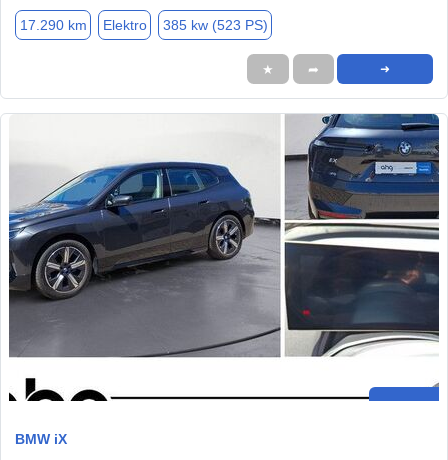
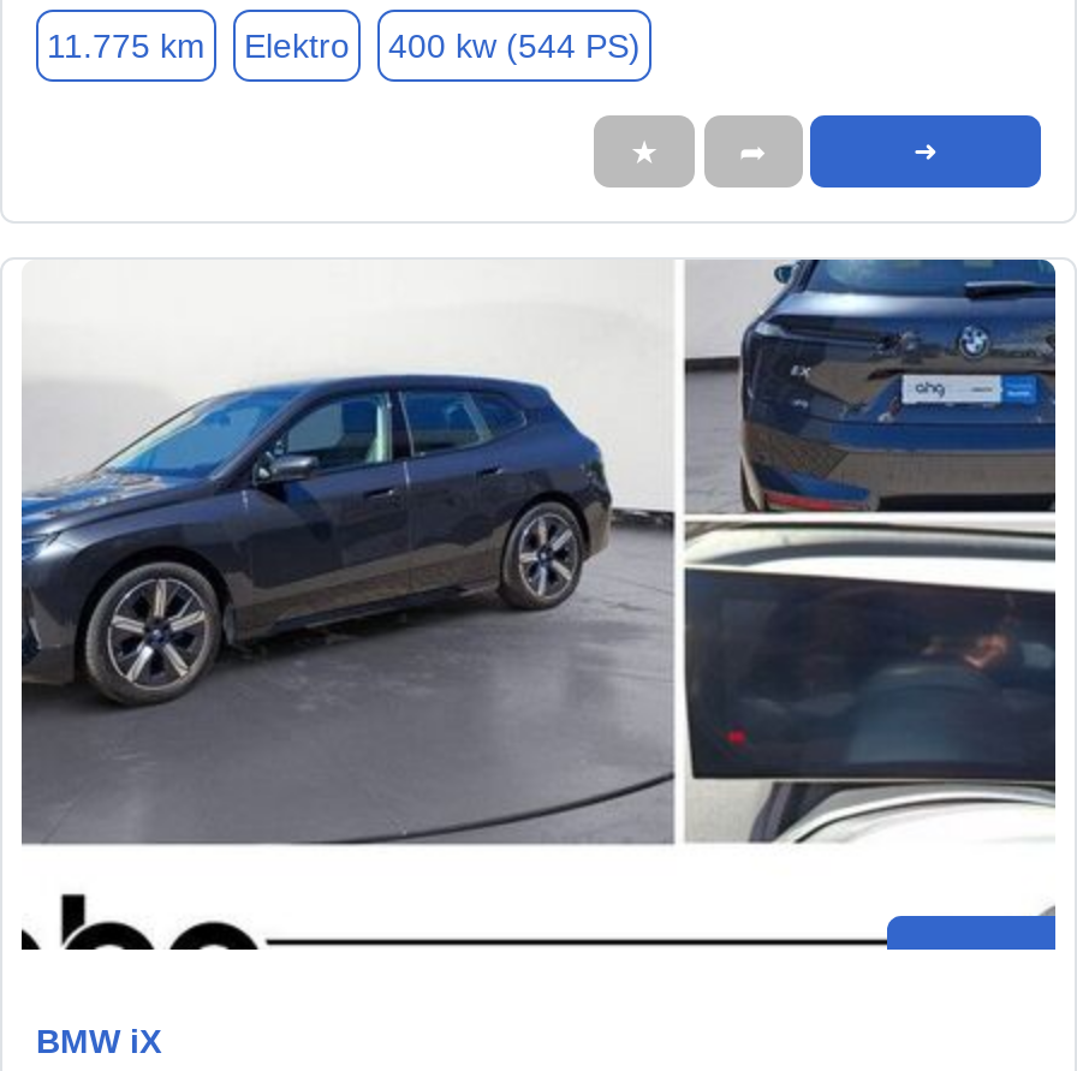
[19,17,86,33] 17.290 km -> [47,26,206,65] 11.775 km
[162,17,267,33] 385 kw (523 PS) -> [388,26,641,65] 400 kw (544 PS)

